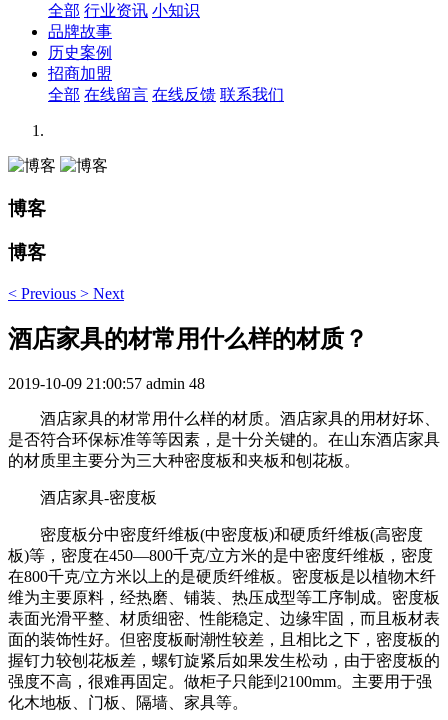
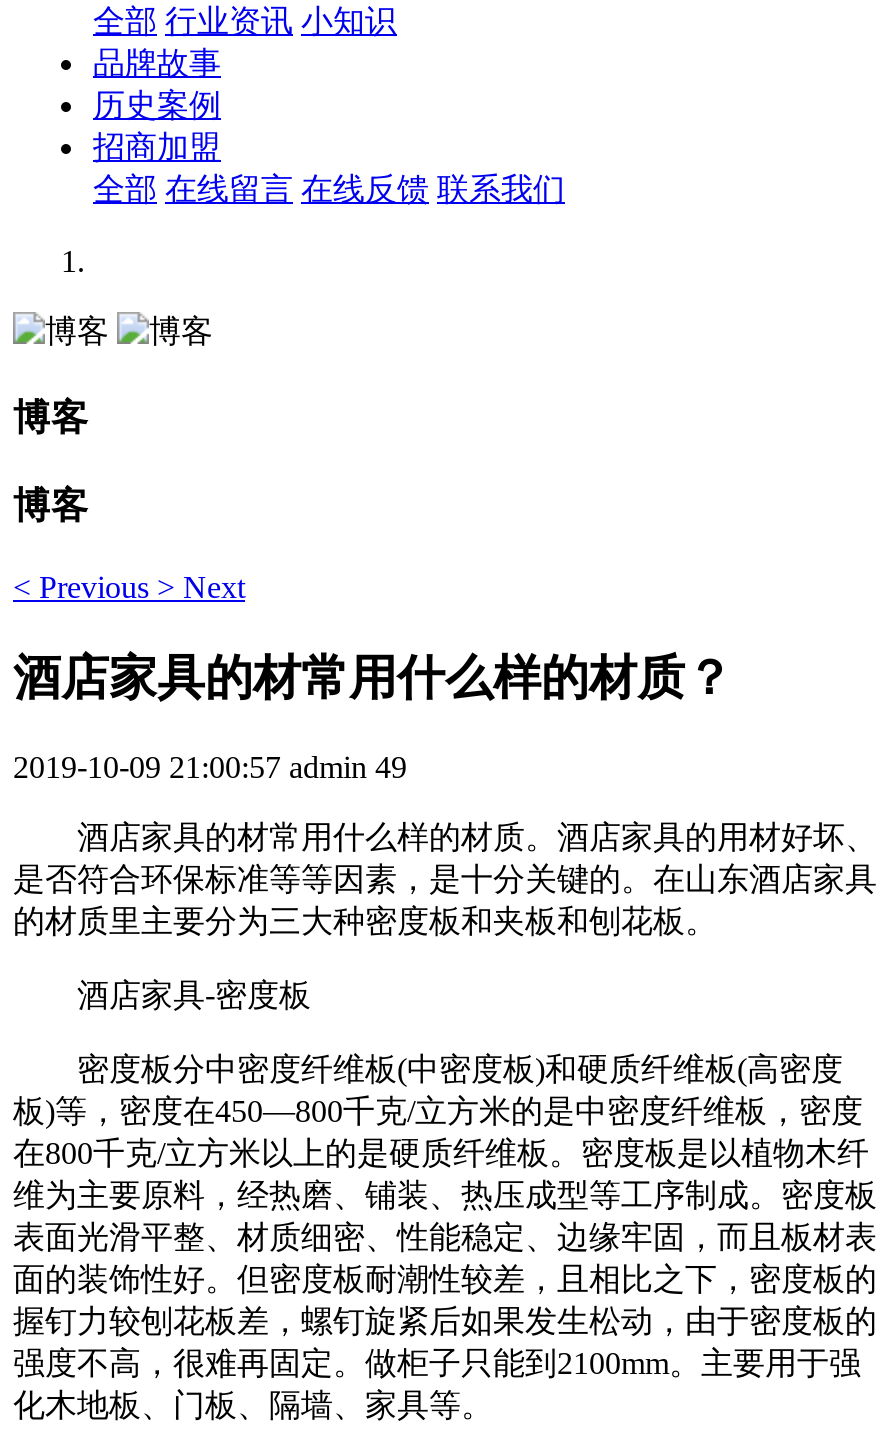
[8,375,205,392] 2019-10-09 21:00:57 admin 48 -> [13,750,407,784] 2019-10-09 21:00:57 admin 49

